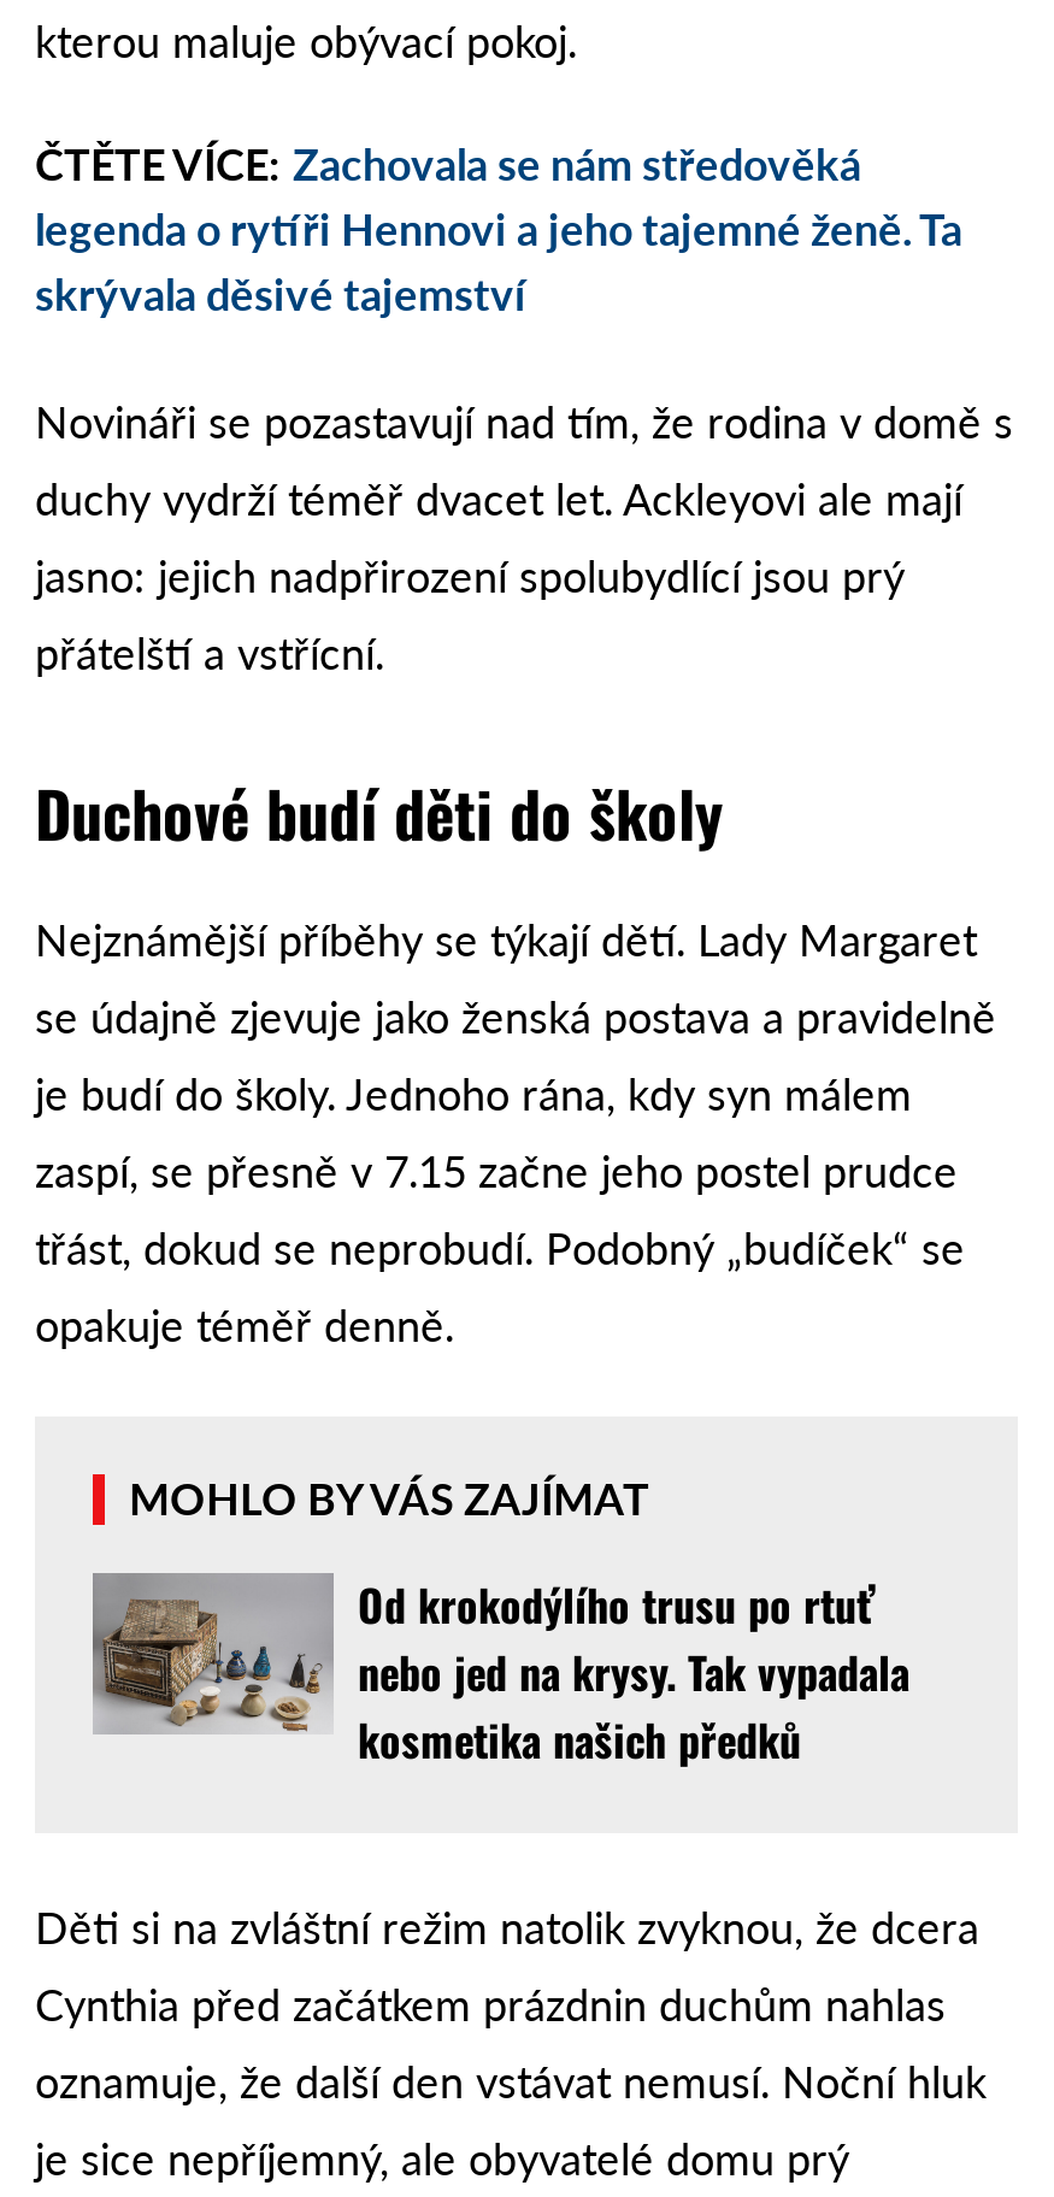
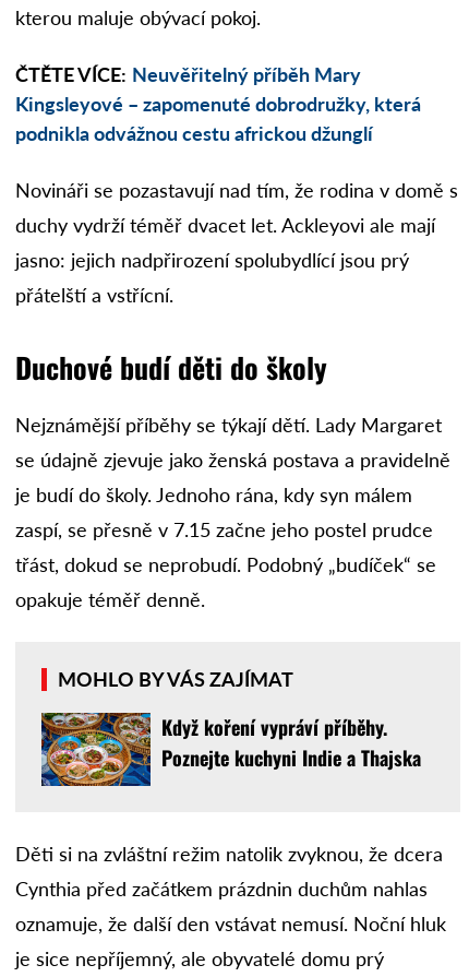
[35,137,962,320] ČTĚTE VÍCE: Zachovala se nám středověká | legenda o rytíři Hennovi a jeho tajemné ženě. Ta | skrývala děsivé tajemství -> [15,62,421,145] ČTĚTE VÍCE: Neuvěřitelný příběh Mary | Kingsleyové – zapomenuté dobrodružky, která | podnikla odvážnou cestu africkou džunglí
[90,1571,909,1771] [image] | Od krokodýlího trusu po rtuť | nebo jed na krysy. Tak vypadala | kosmetika našich předků -> [40,713,421,787] [image] | Když koření vypráví příběhy. | Poznejte kuchyni Indie a Thajska

